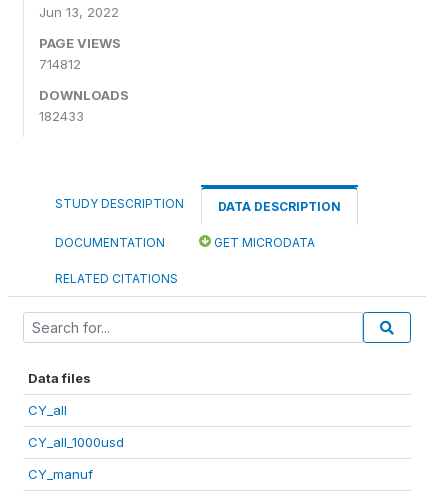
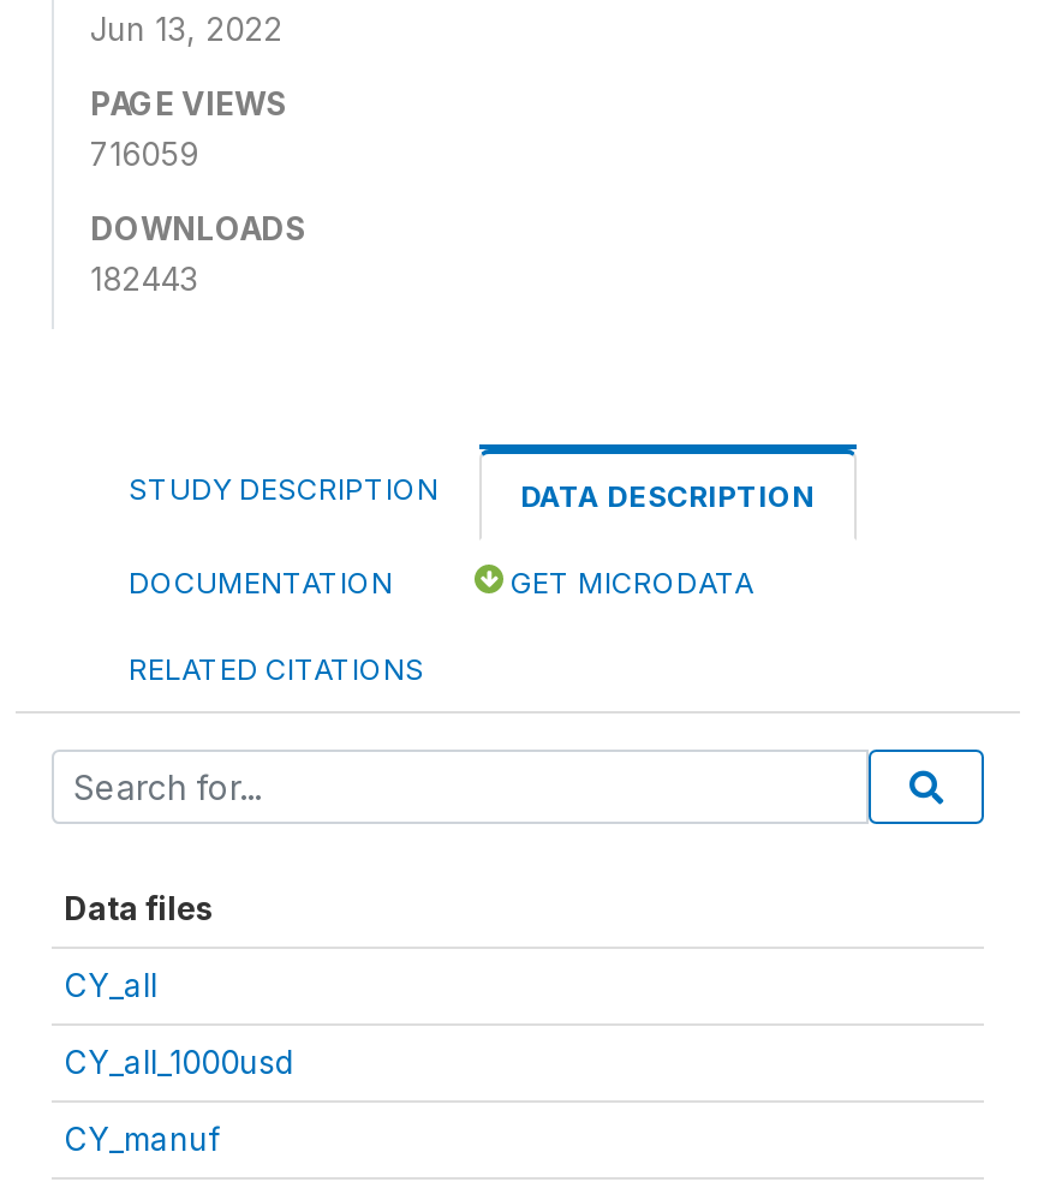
[39,55,81,71] 714812 -> [90,133,198,172] 716059
[39,107,84,123] 182433 -> [90,258,198,297] 182443

